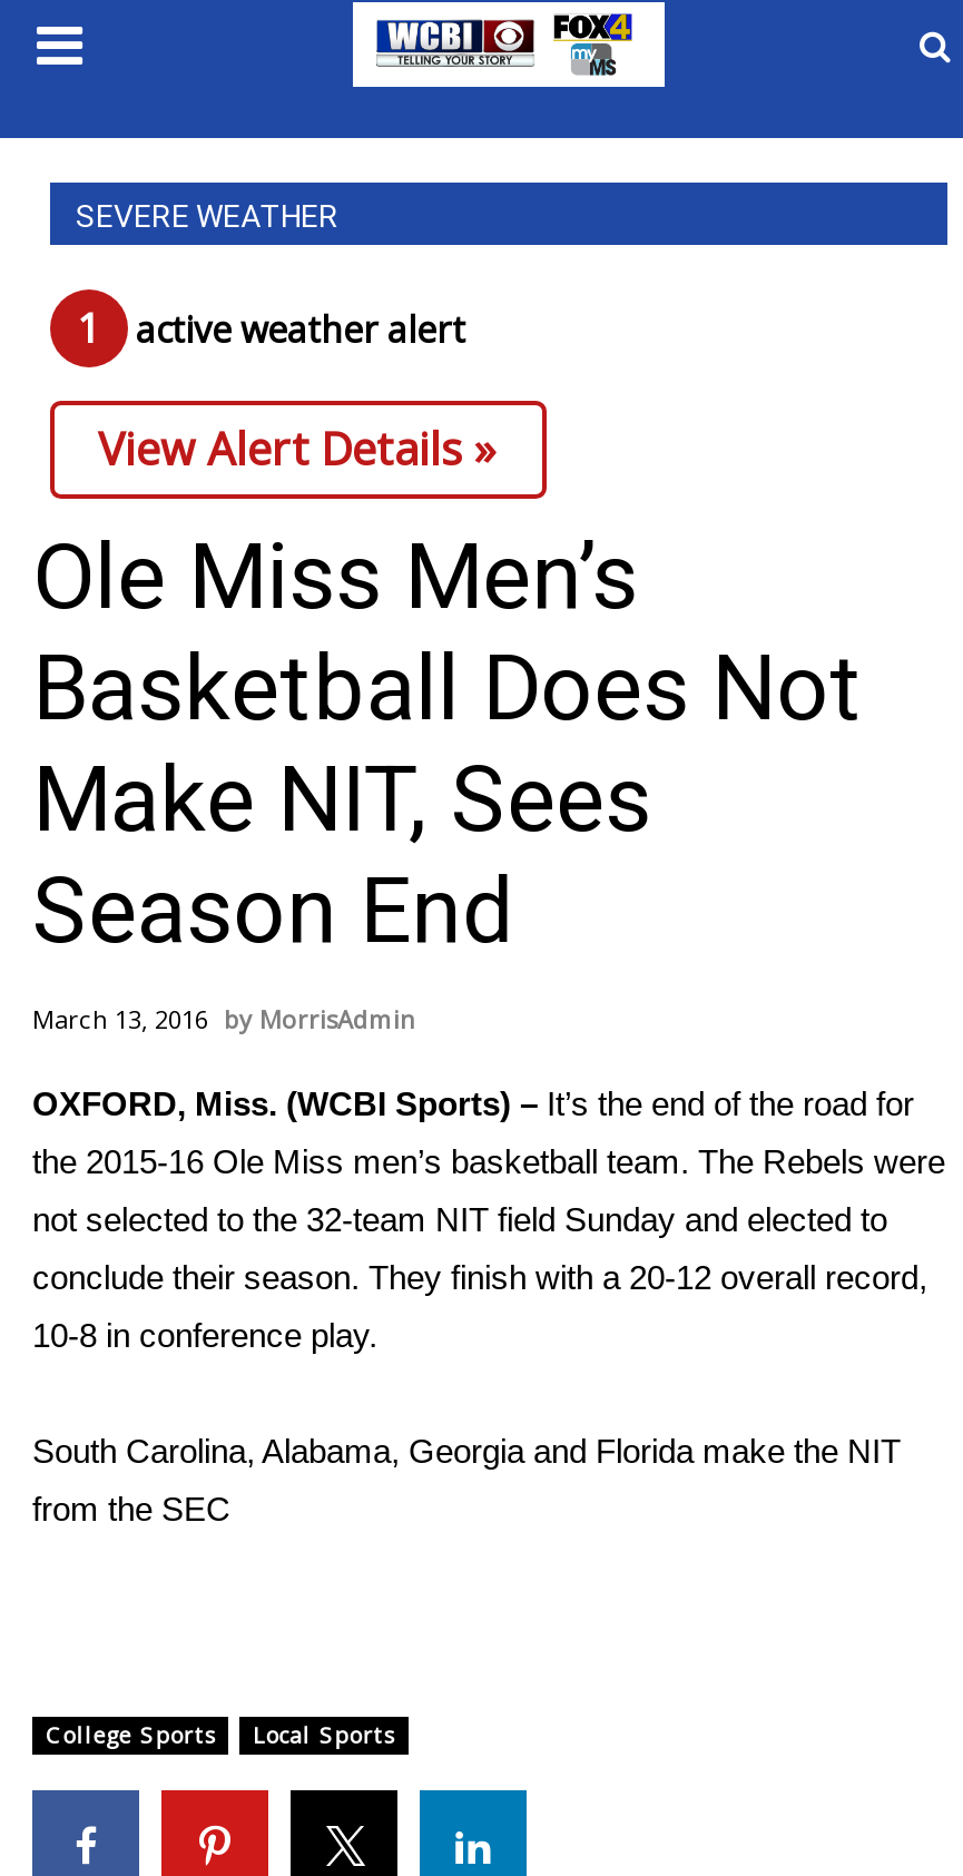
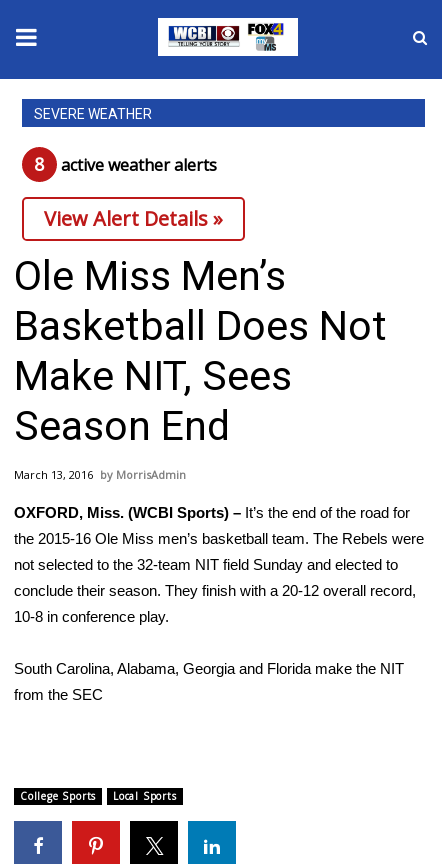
[77,301,465,354] 1 active weather alert -> [34,152,216,176] 8 active weather alerts

